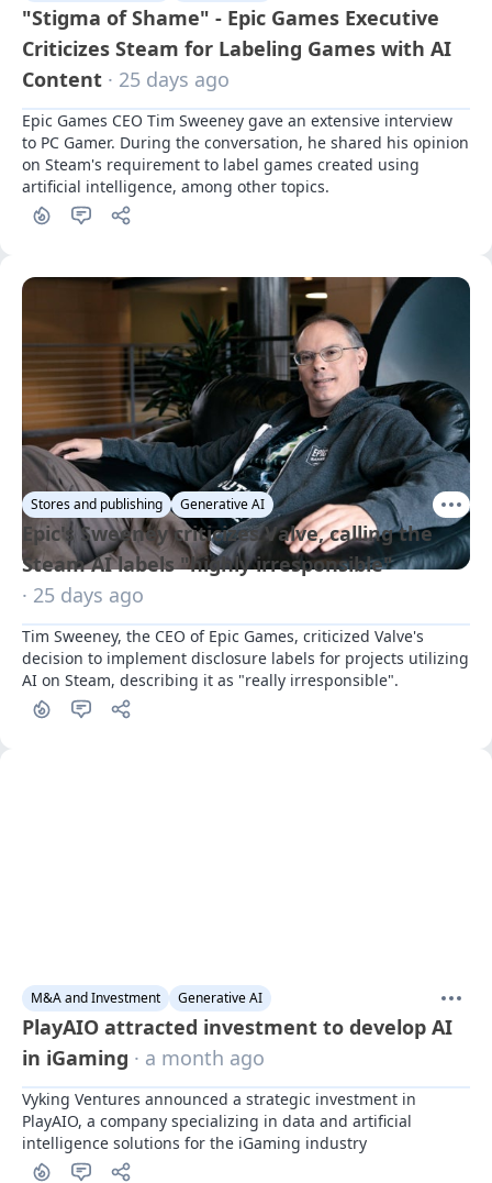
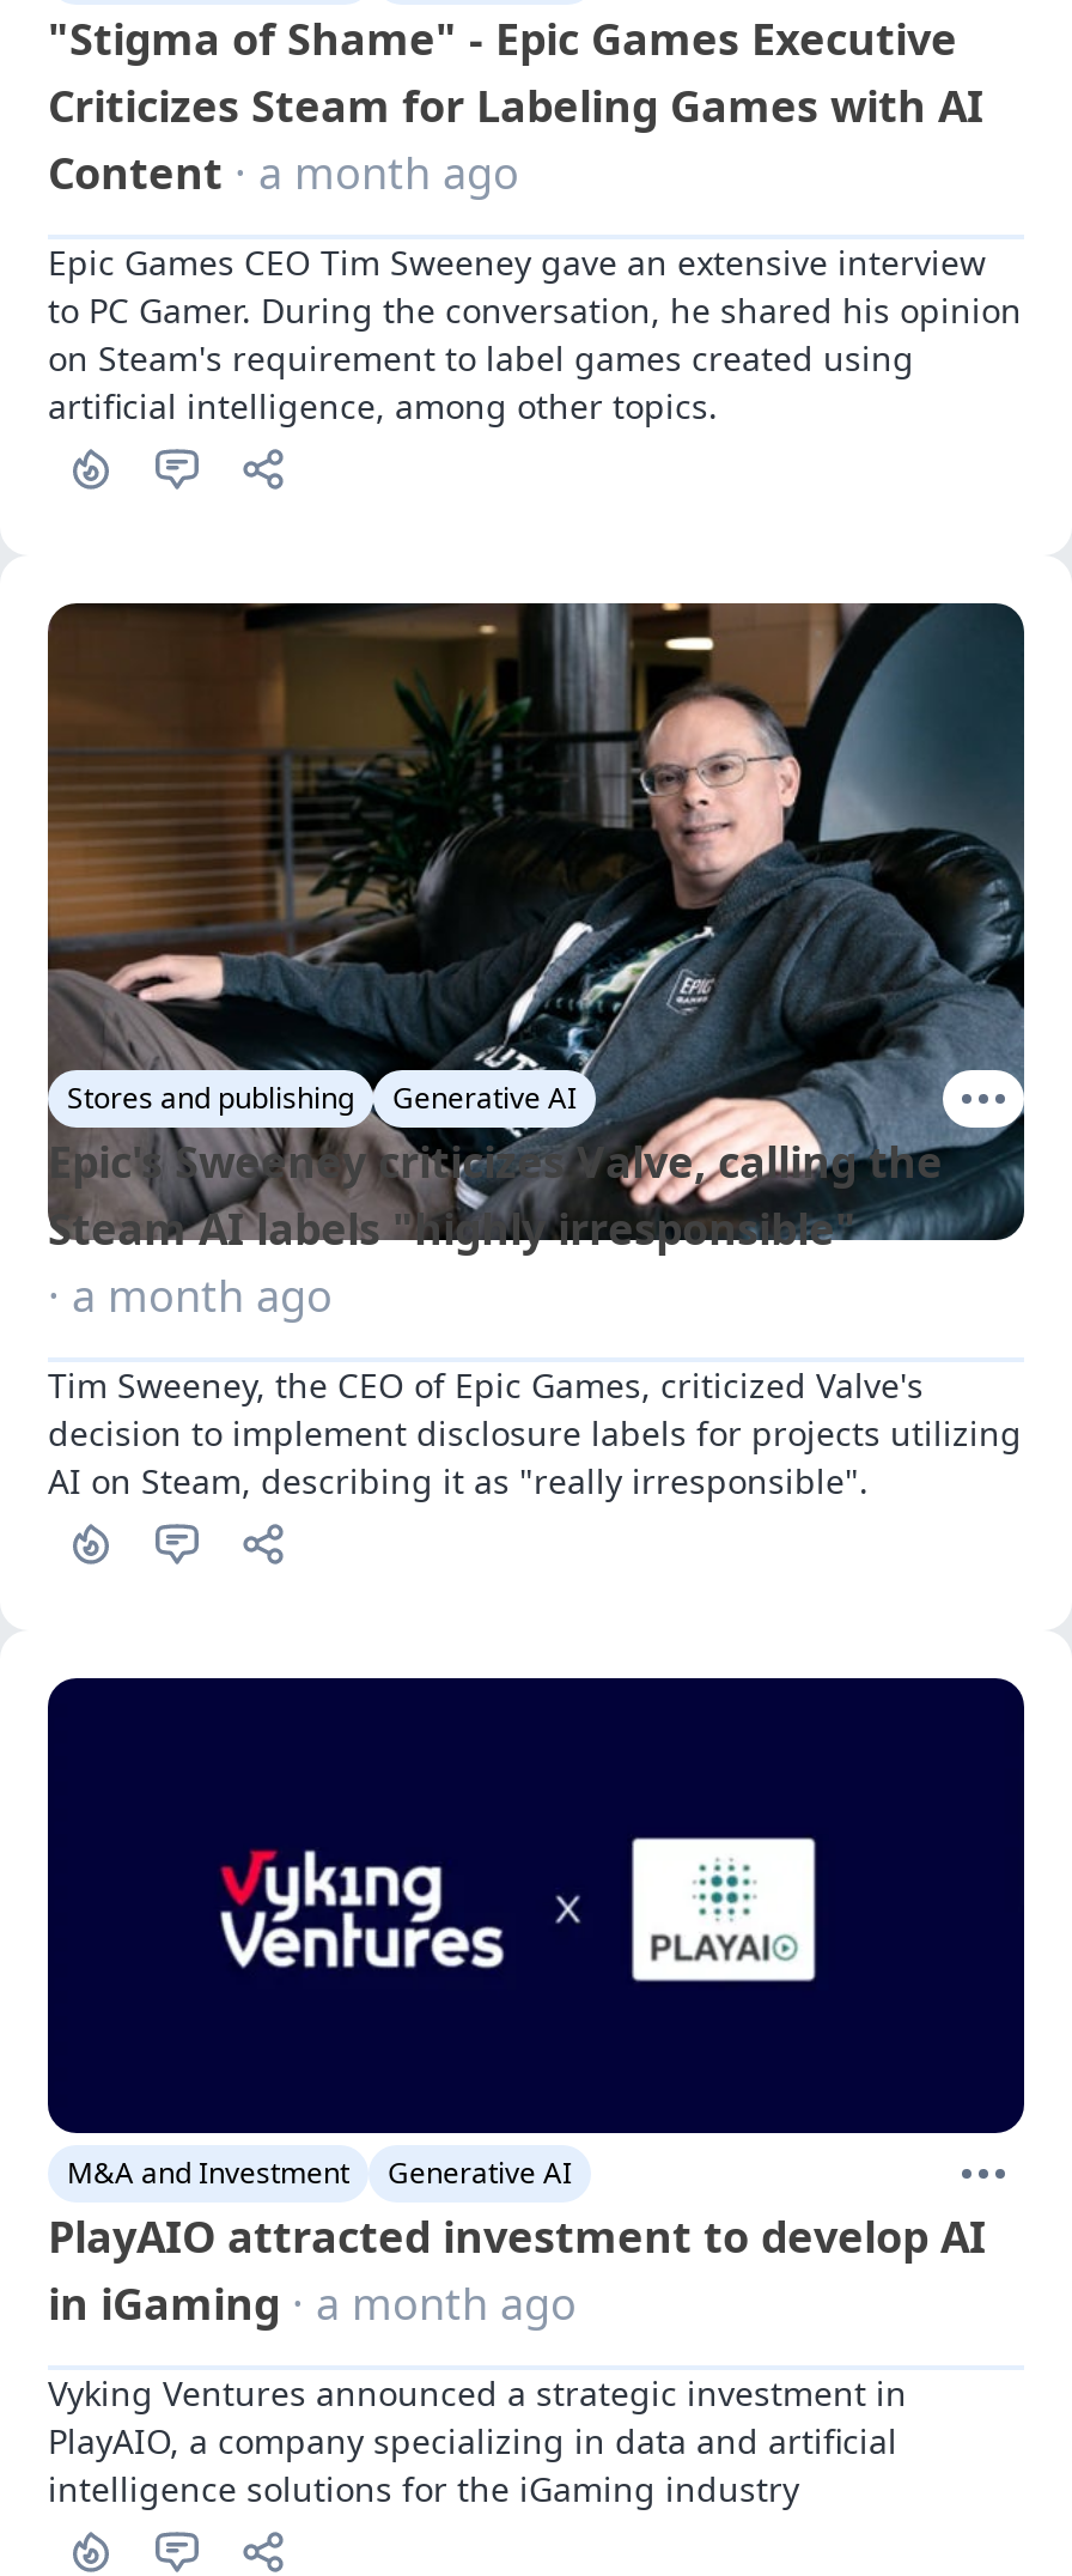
[22,66,230,92] Content · 25 days ago -> [48,144,519,201] Content · a month ago
[22,581,144,608] · 25 days ago -> [48,1266,333,1324] · a month ago
none -> [45,1676,1027,2135] [image]

